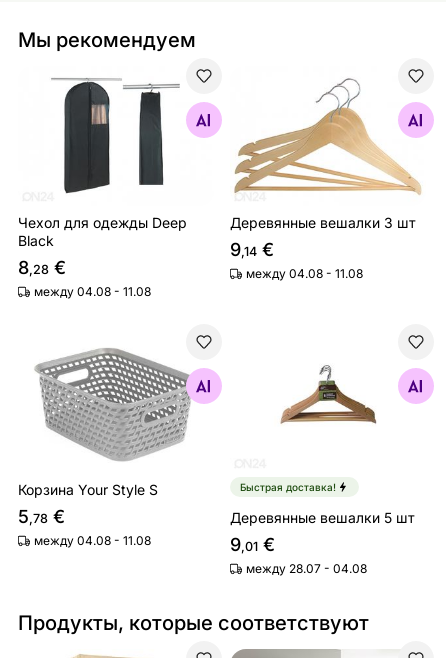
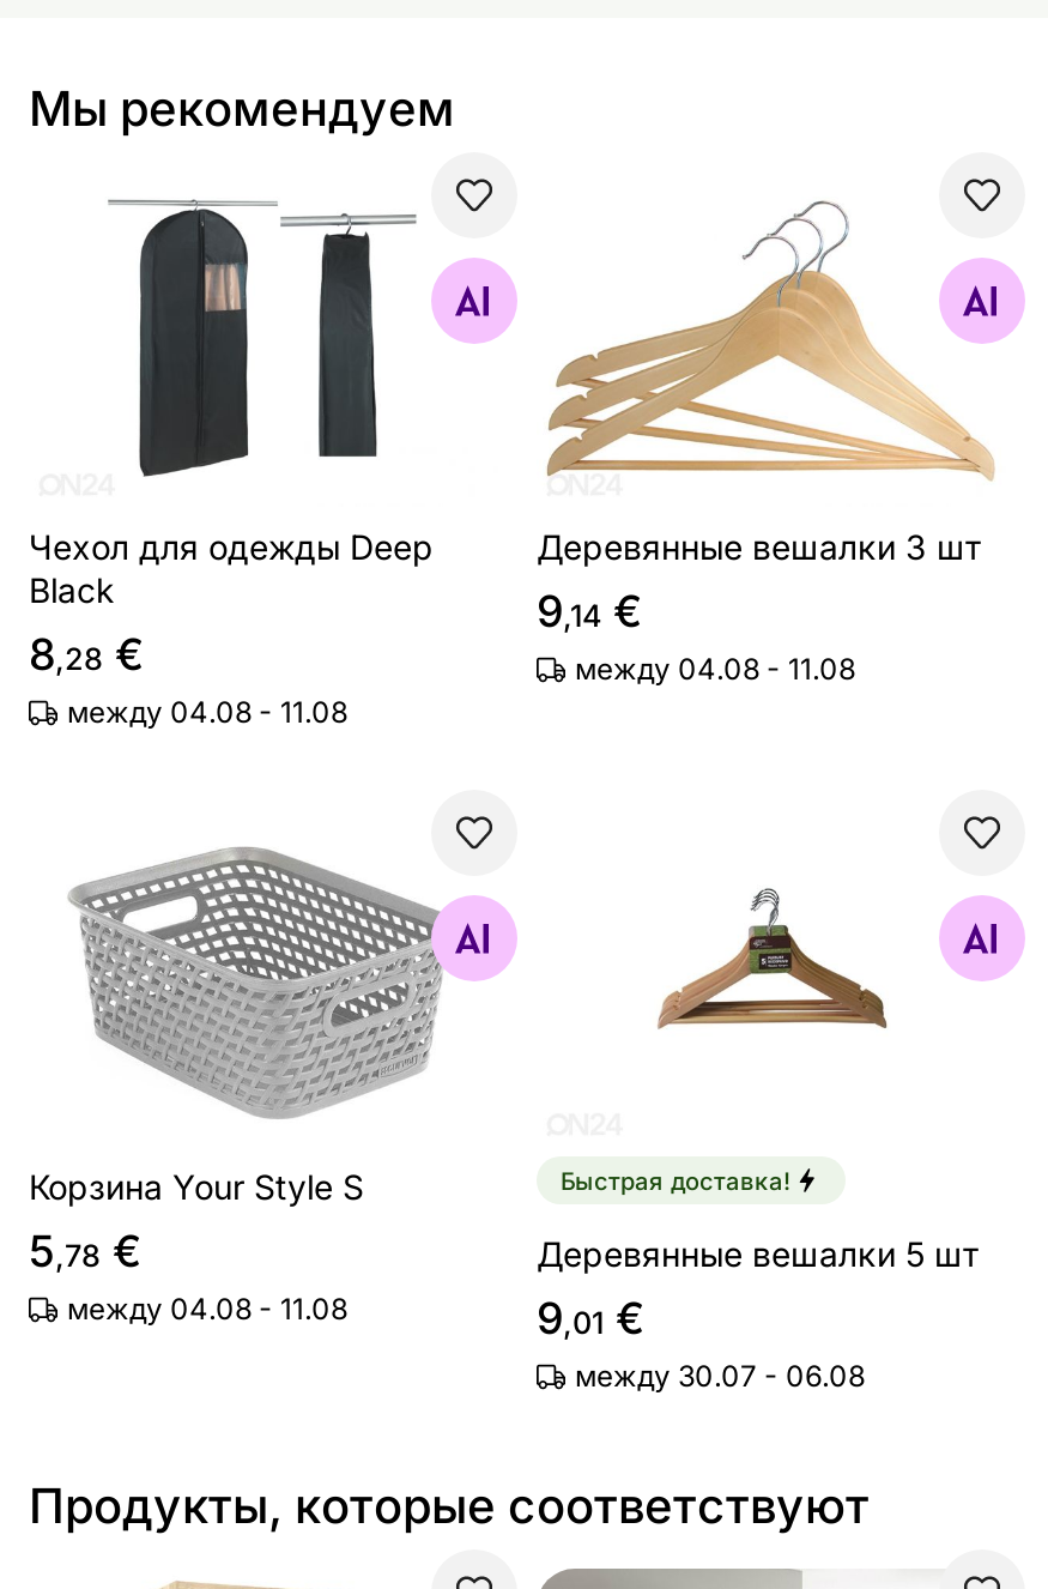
[246,561,367,576] между 28.07 - 04.08 -> [575,1357,865,1392] между 30.07 - 06.08

